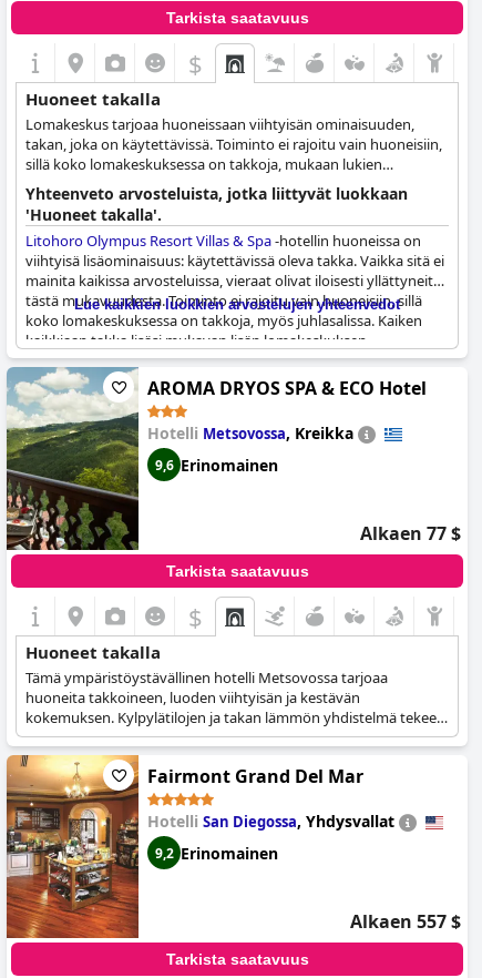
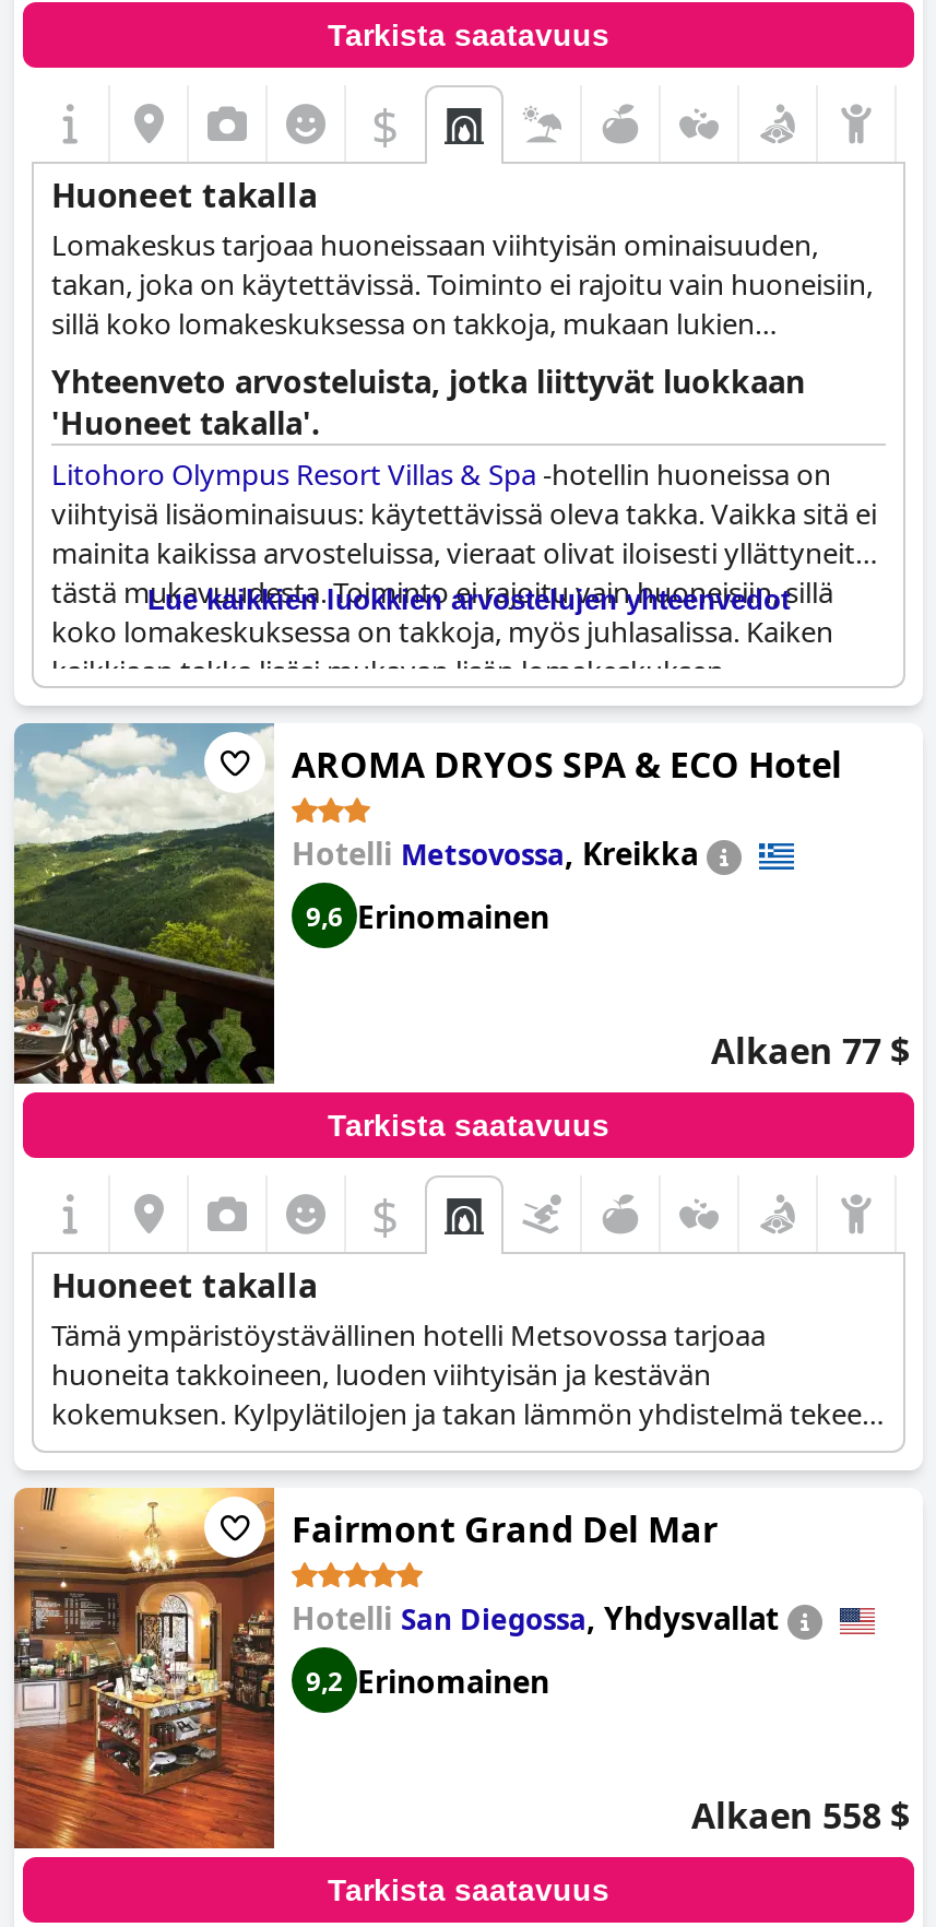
[350,909,461,934] Alkaen 557 $ -> [691,1792,910,1840] Alkaen 558 $

